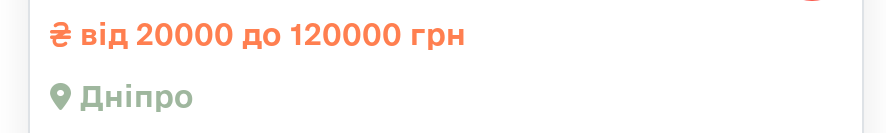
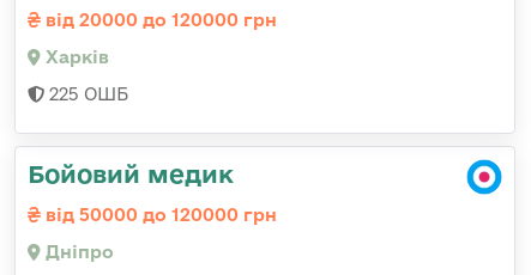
none -> [28,47,277,225] Харків | 225 ОШБ | Бойовий медик | від 50000 до 120000 грн
none -> [465,158,503,196] [image]

